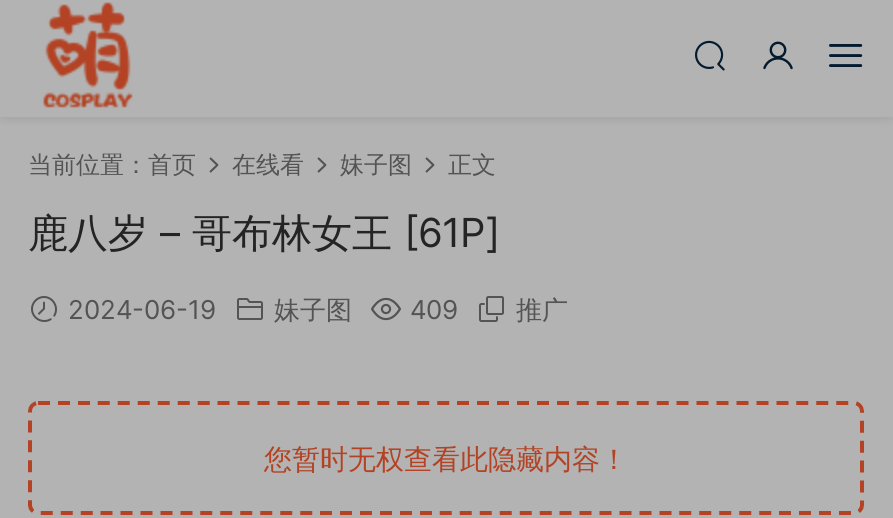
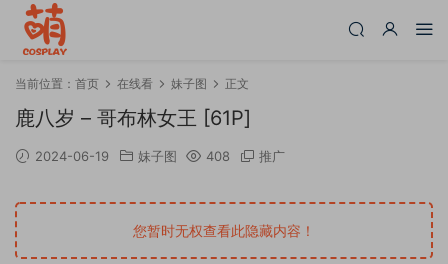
[60,293,568,325] 2024-06-19 妹子图 409 推广 -> [31,148,285,164] 2024-06-19 妹子图 408 推广

